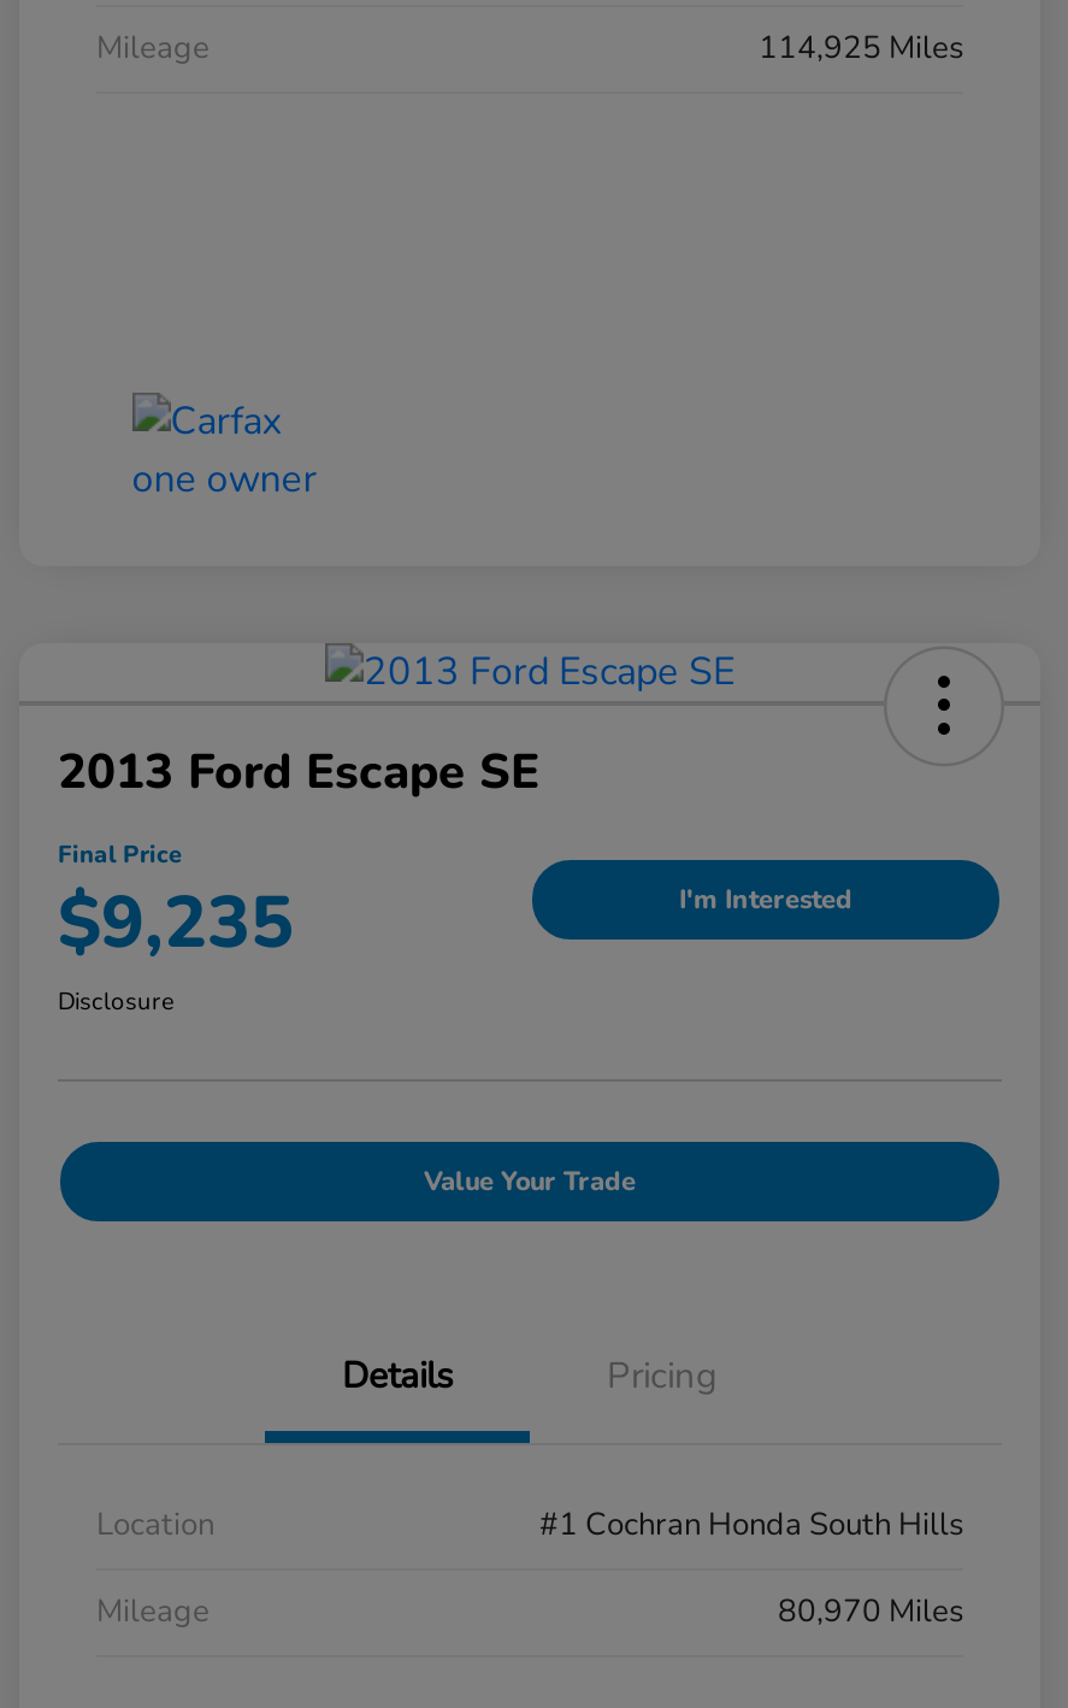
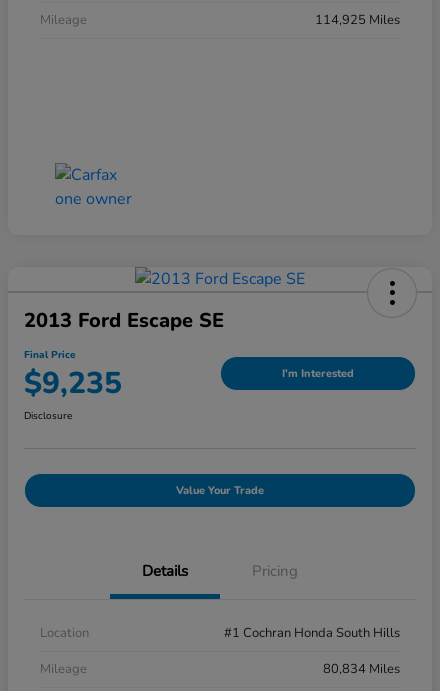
[778,1589,963,1633] 80,970 Miles -> [323,660,400,678] 80,834 Miles

